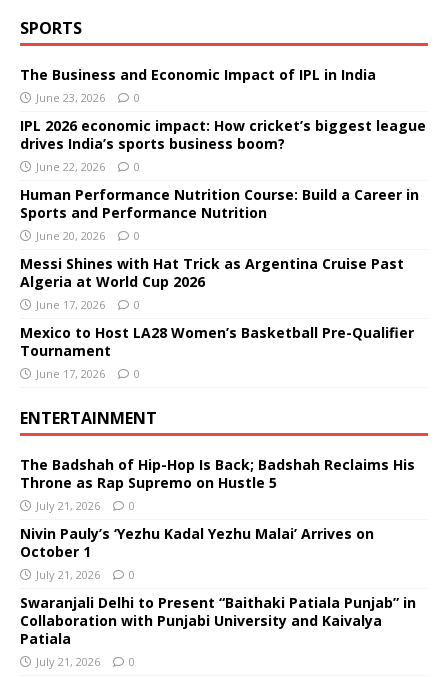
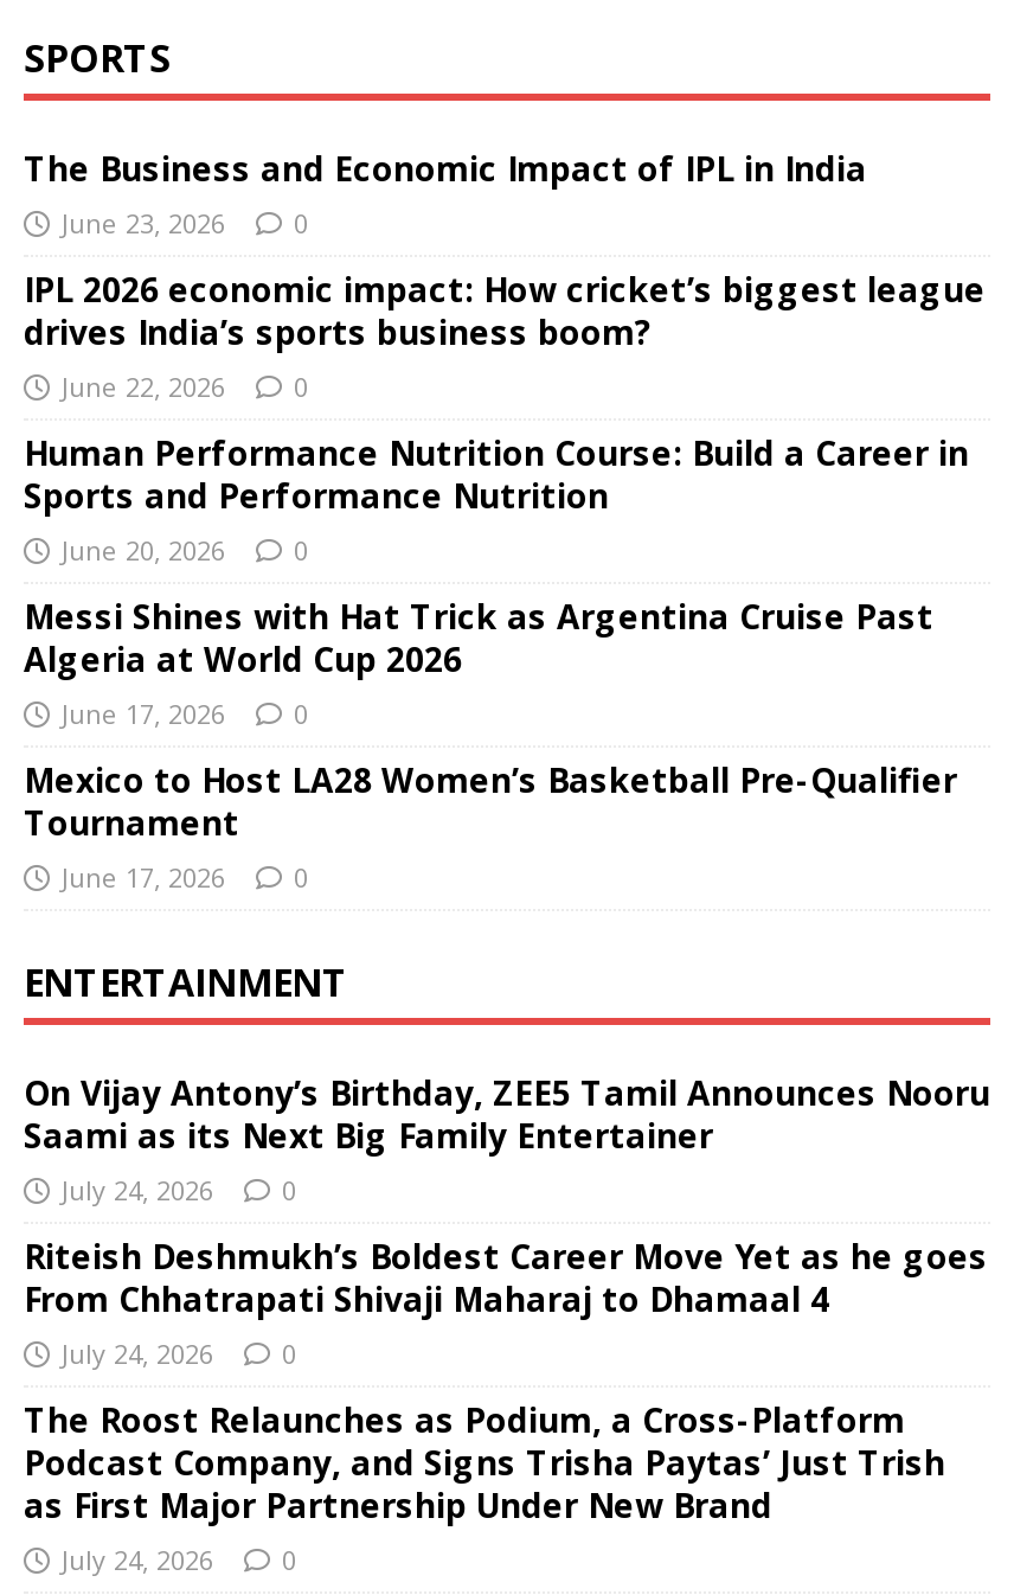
[20,455,415,513] The Badshah of Hip-Hop Is Back; Badshah Reclaims His | Throne as Rap Supremo on Hustle 5 | July 21, 2026 -> [24,1069,990,1206] On Vijay Antony’s Birthday, ZEE5 Tamil Announces Nooru | Saami as its Next Big Family Entertainer | July 24, 2026
[20,524,374,582] Nivin Pauly’s ‘Yezhu Kadal Yezhu Malai’ Arrives on | October 1 | July 21, 2026 -> [24,1232,988,1370] Riteish Deshmukh’s Boldest Career Move Yet as he goes | From Chhatrapati Shivaji Maharaj to Dhamaal 4 | July 24, 2026
[20,593,416,669] Swaranjali Delhi to Present “Baithaki Patiala Punjab” in | Collaboration with Punjabi University and Kaivalya | Patiala | July 21, 2026 -> [24,1396,945,1576] The Roost Relaunches as Podium, a Cross-Platform | Podcast Company, and Signs Trisha Paytas’ Just Trish | as First Major Partnership Under New Brand | July 24, 2026

